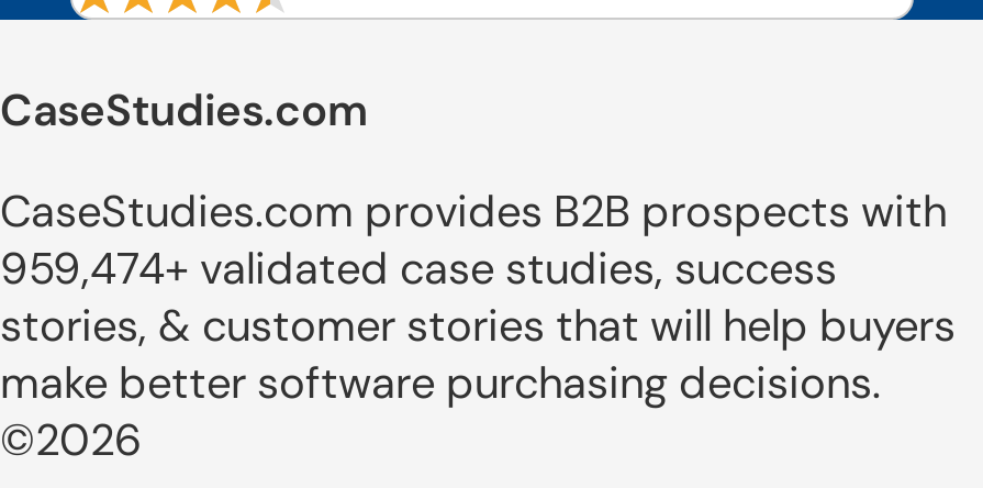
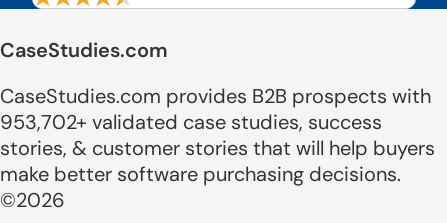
[0,240,837,297] 959,474+ validated case studies, success -> [0,109,382,135] 953,702+ validated case studies, success

